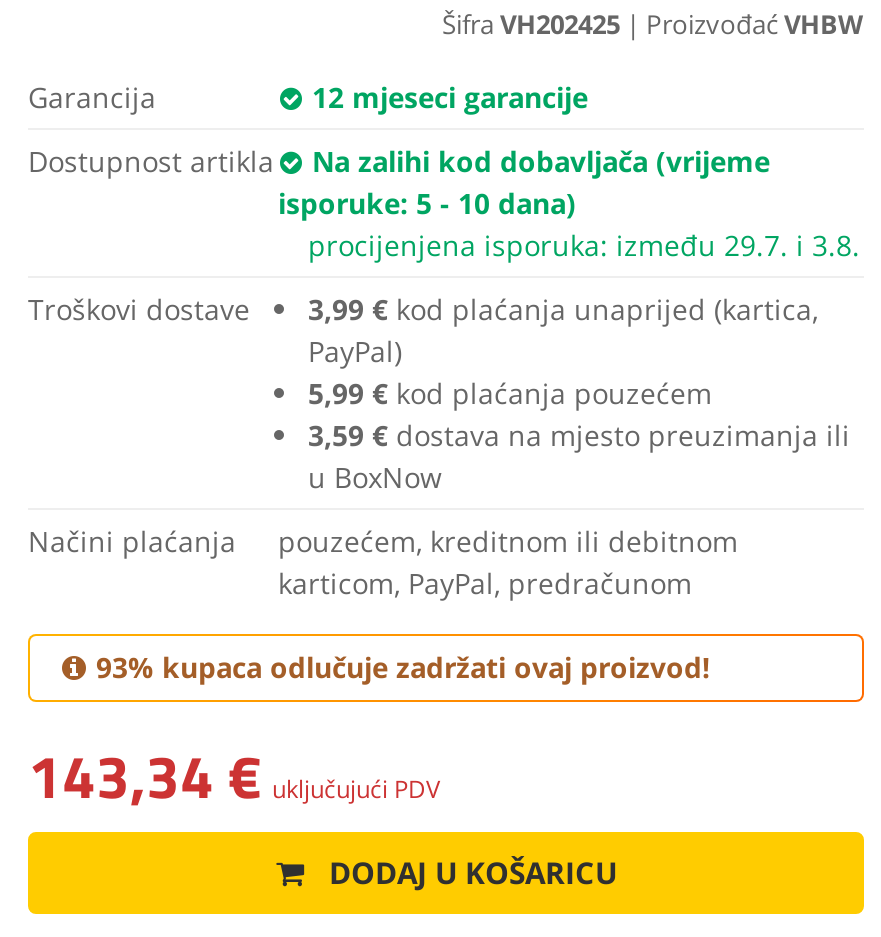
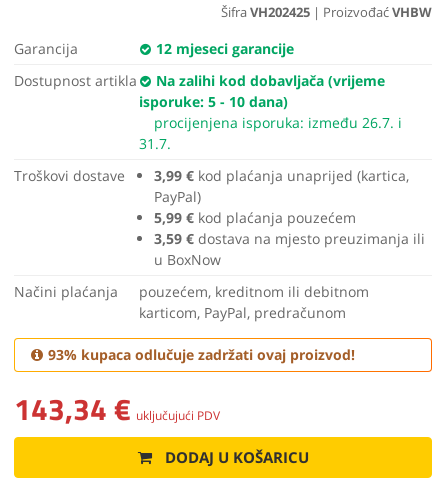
[308,226,860,264] procijenjena isporuka: između 29.7. i 3.8. -> [139,113,402,153] procijenjena isporuka: između 26.7. i | 31.7.

